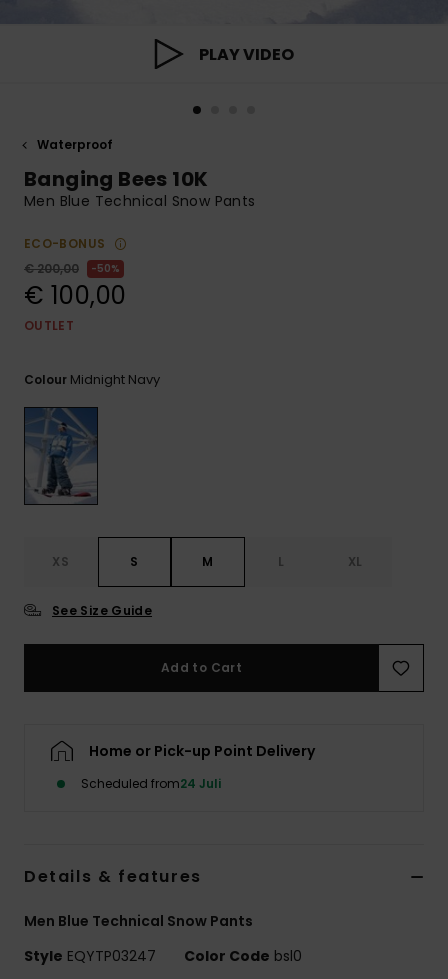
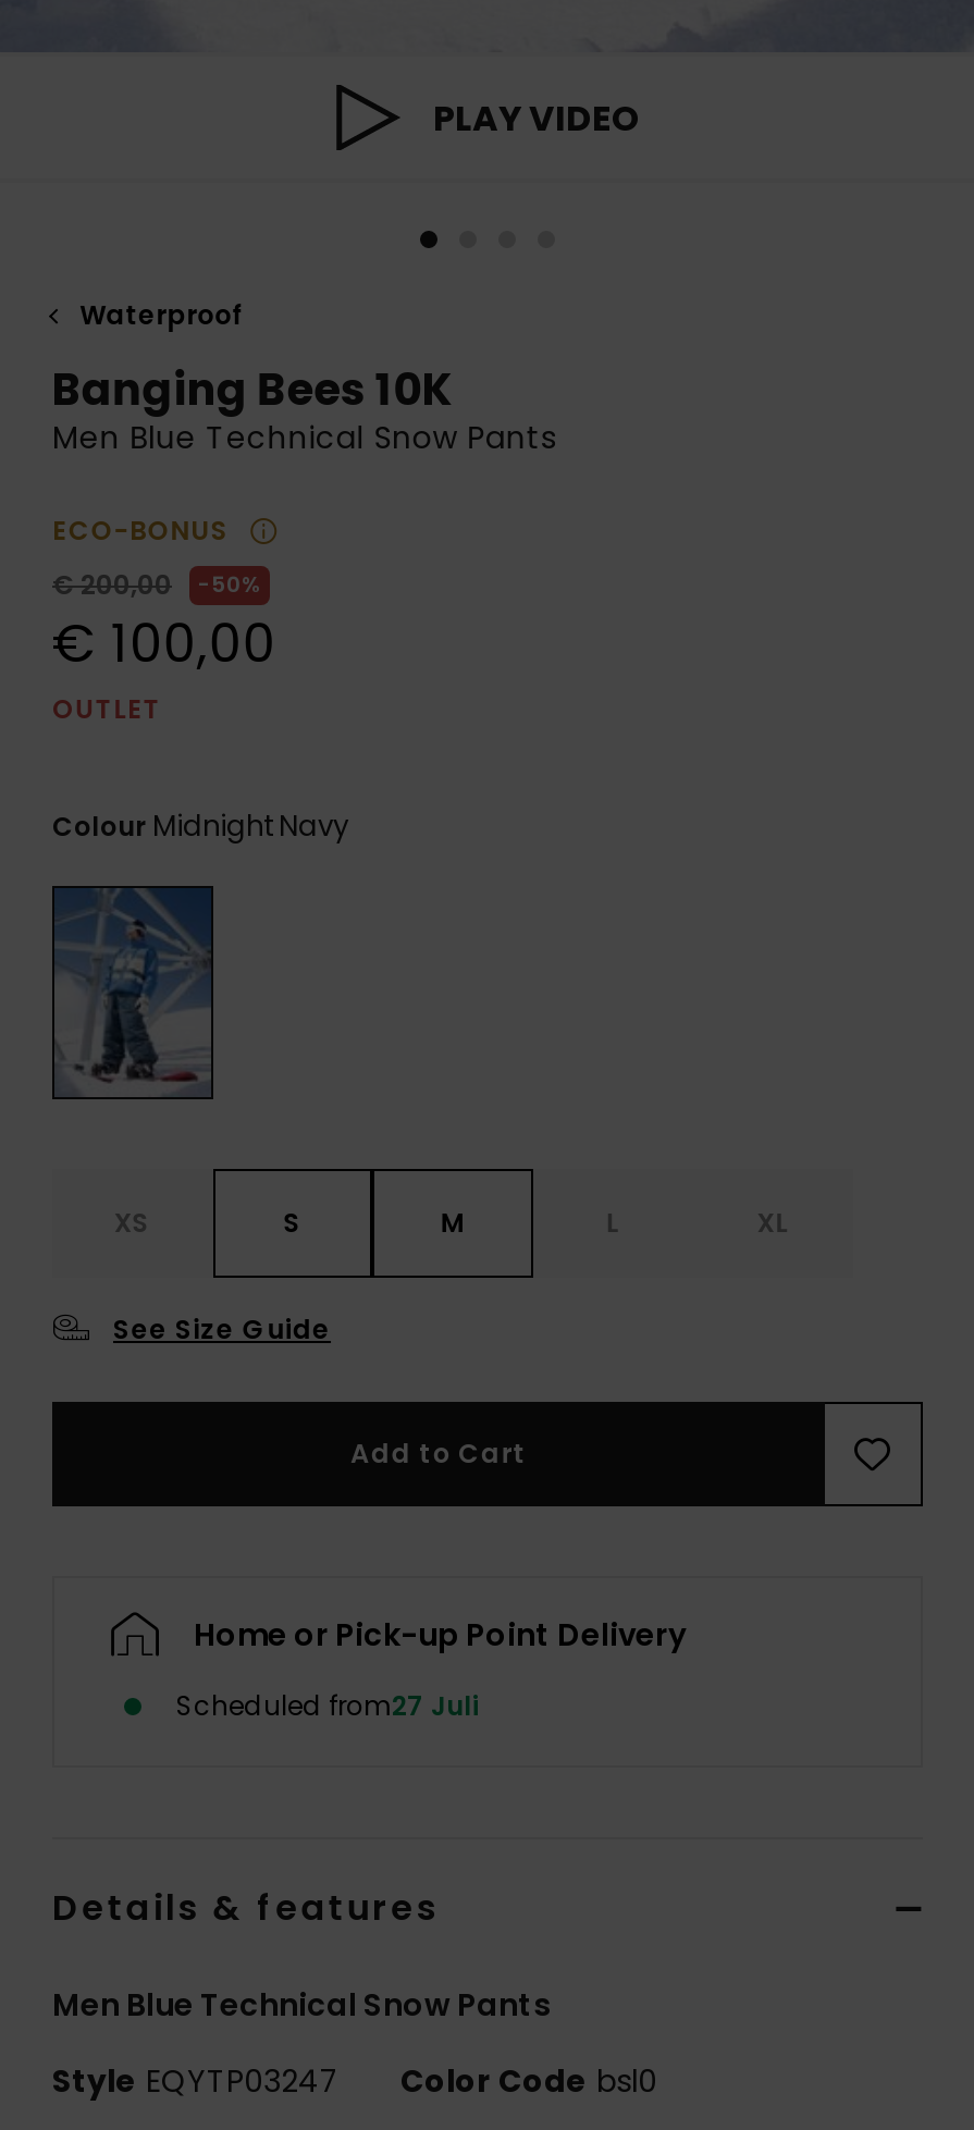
[81,775,221,792] Scheduled from24 Juli -> [176,1687,479,1724] Scheduled from27 Juli

